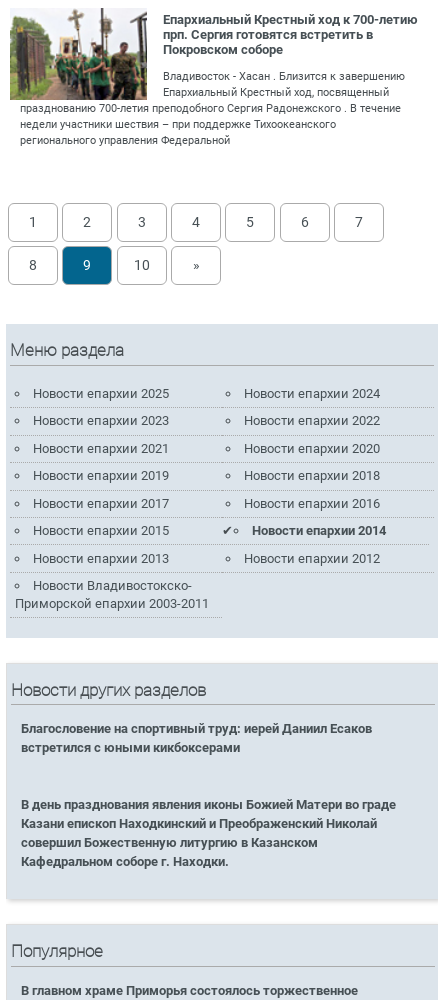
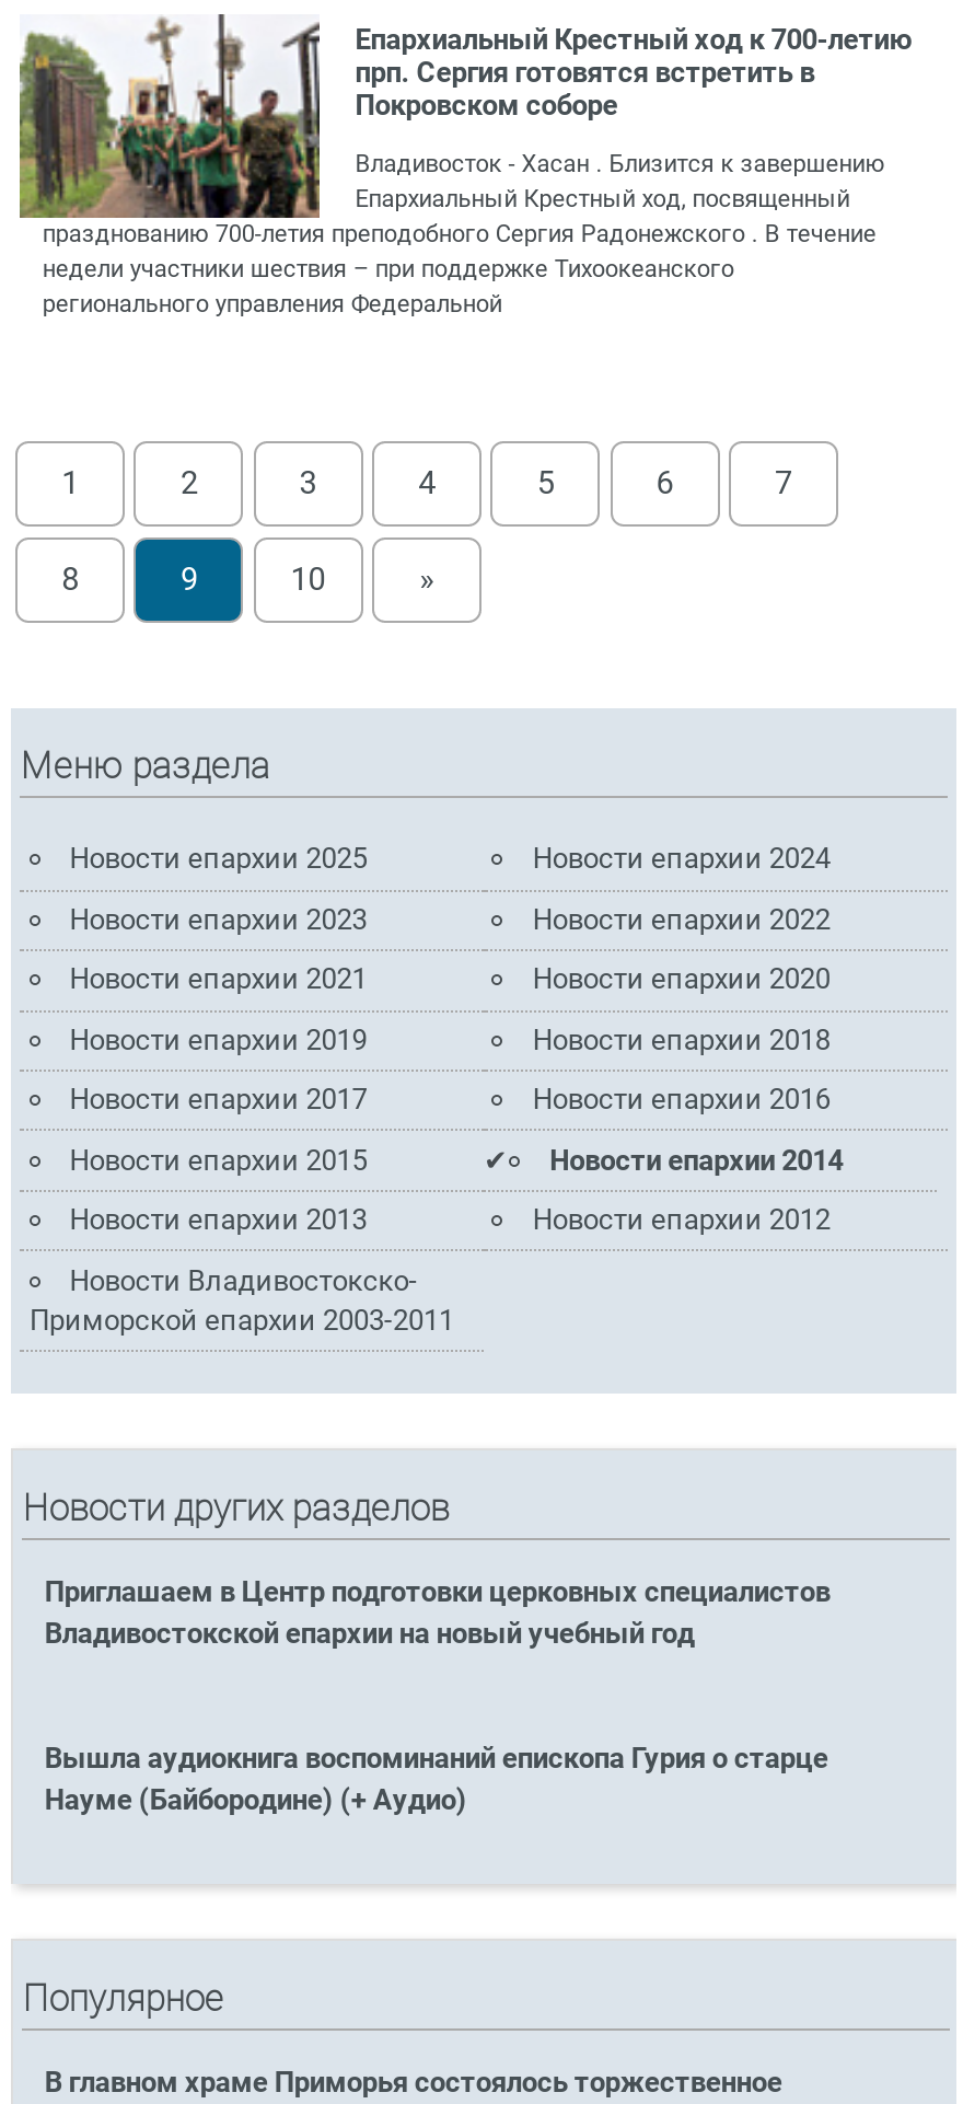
[21,721,372,755] Благословение на спортивный труд: иерей Даниил Есаков | встретился с юными кикбоксерами -> [44,1576,830,1651] Приглашаем в Центр подготовки церковных специалистов | Владивостокской епархии на новый учебный год
[21,797,396,869] В день празднования явления иконы Божией Матери во граде | Казани епископ Находкинский и Преображенский Николай | совершил Божественную литургию в Казанском | Кафедральном соборе г. Находки. -> [44,1743,828,1817] Вышла аудиокнига воспоминаний епископа Гурия о старце | Науме (Байбородине) (+ Аудио)

